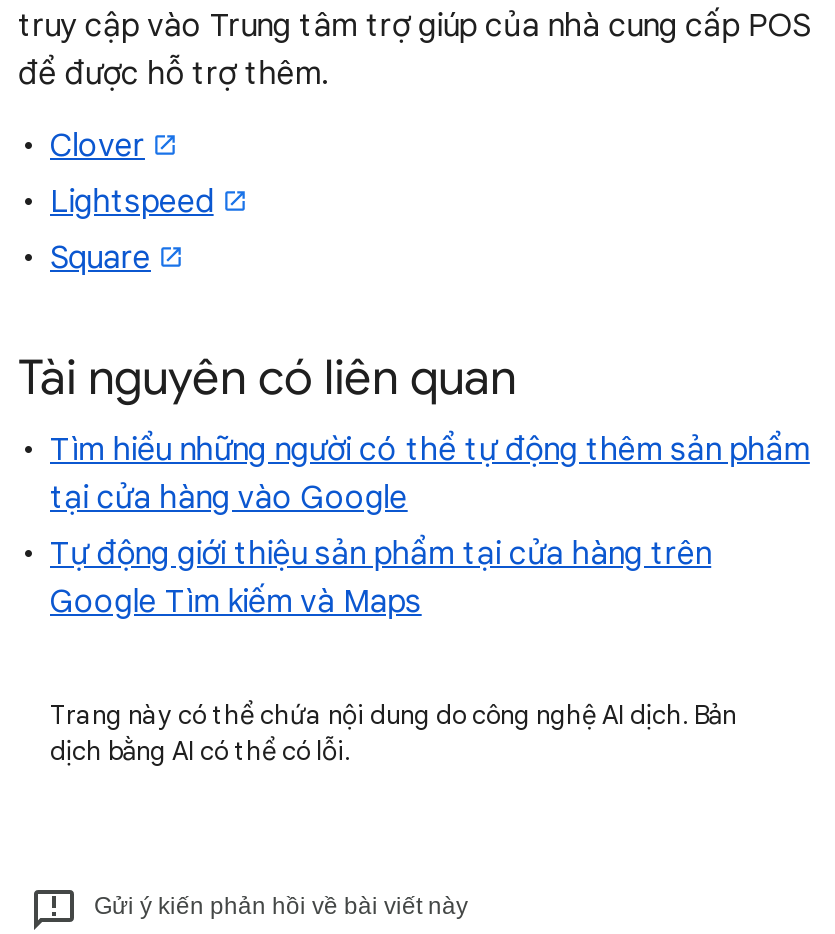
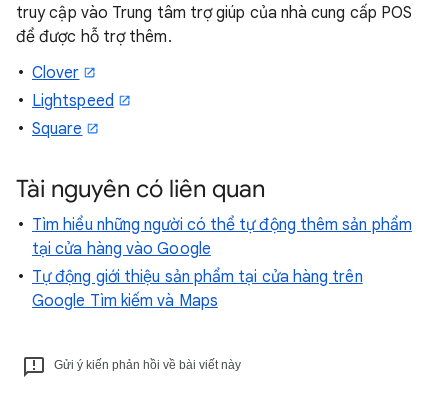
[50,698,736,768] Trang này có thể chứa nội dung do công nghệ AI dịch. Bản | dịch bằng AI có thể có lỗi. -> none

